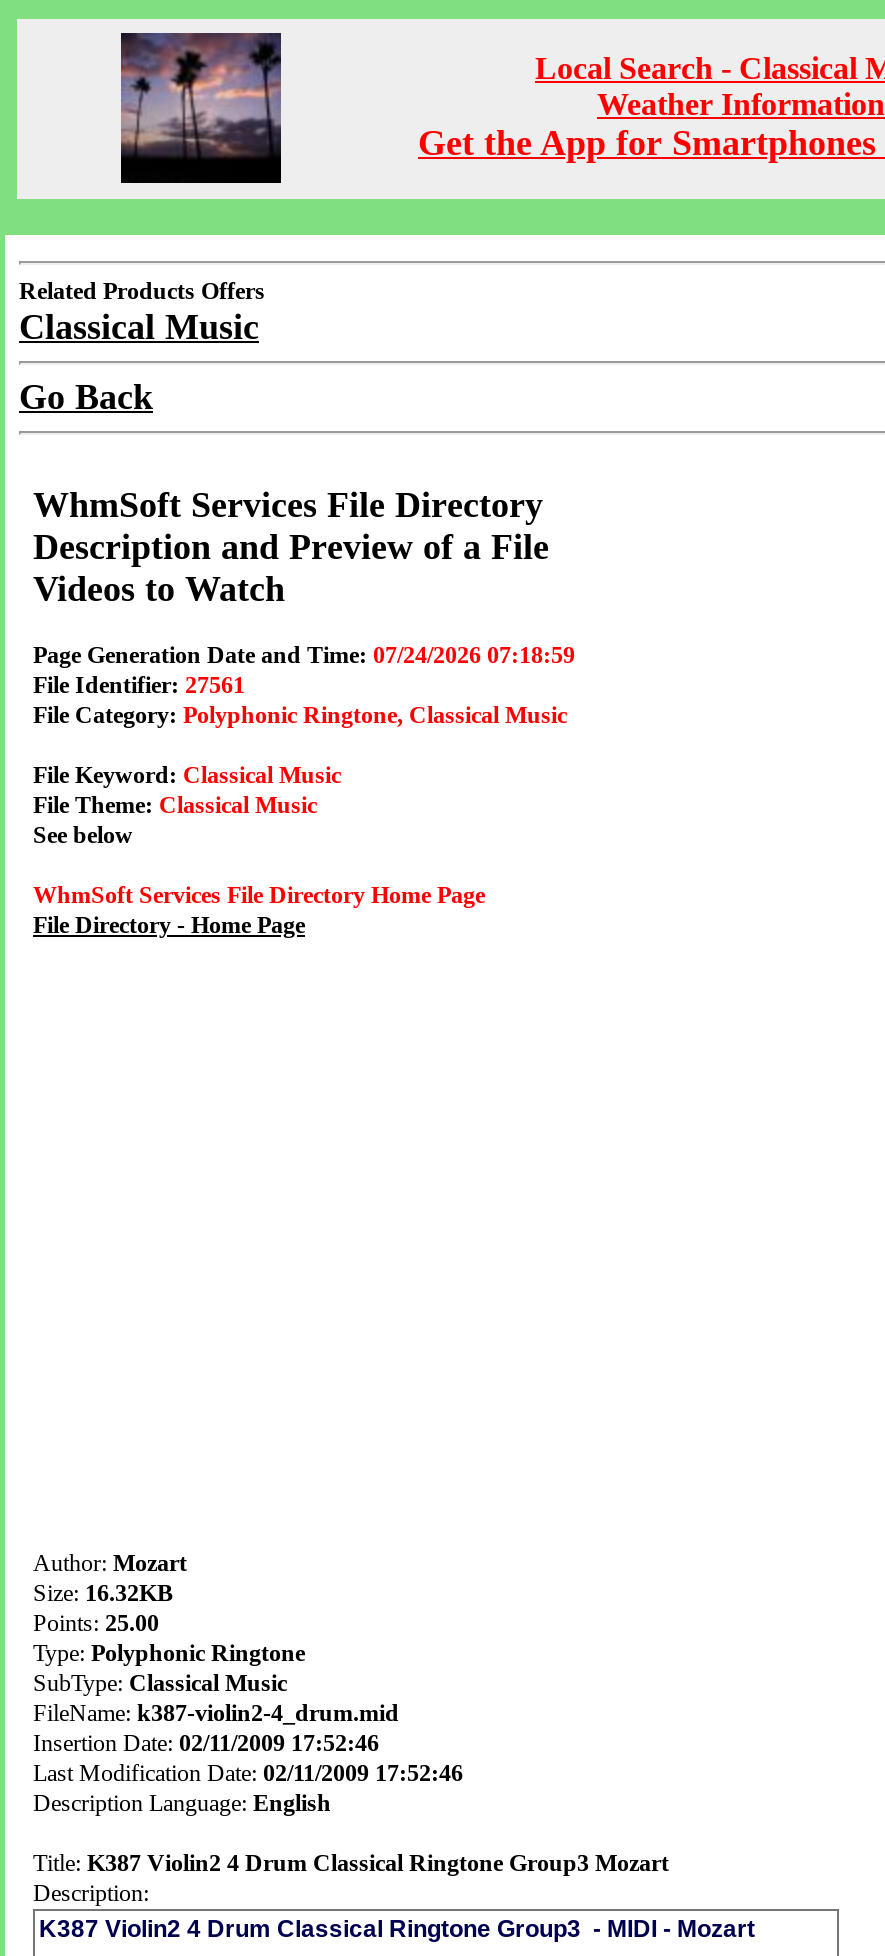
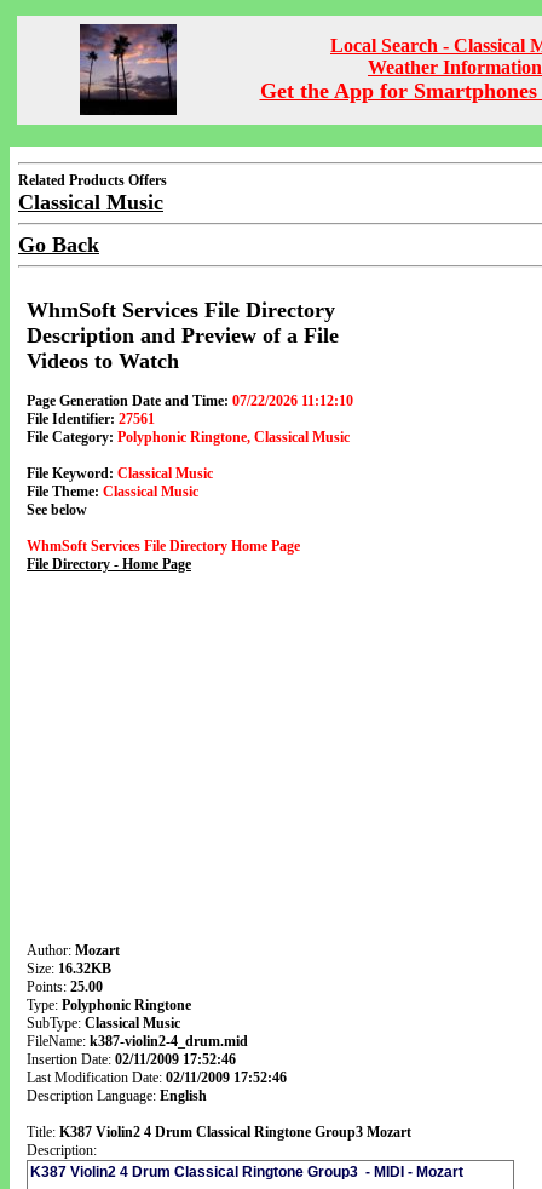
[33,641,575,669] Page Generation Date and Time: 07/24/2026 07:18:59 -> [27,392,353,409] Page Generation Date and Time: 07/22/2026 11:12:10

